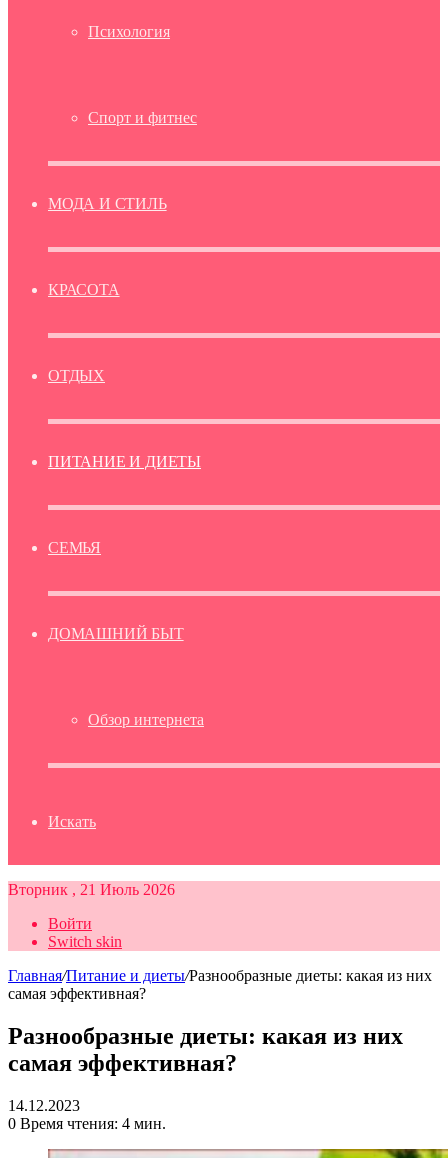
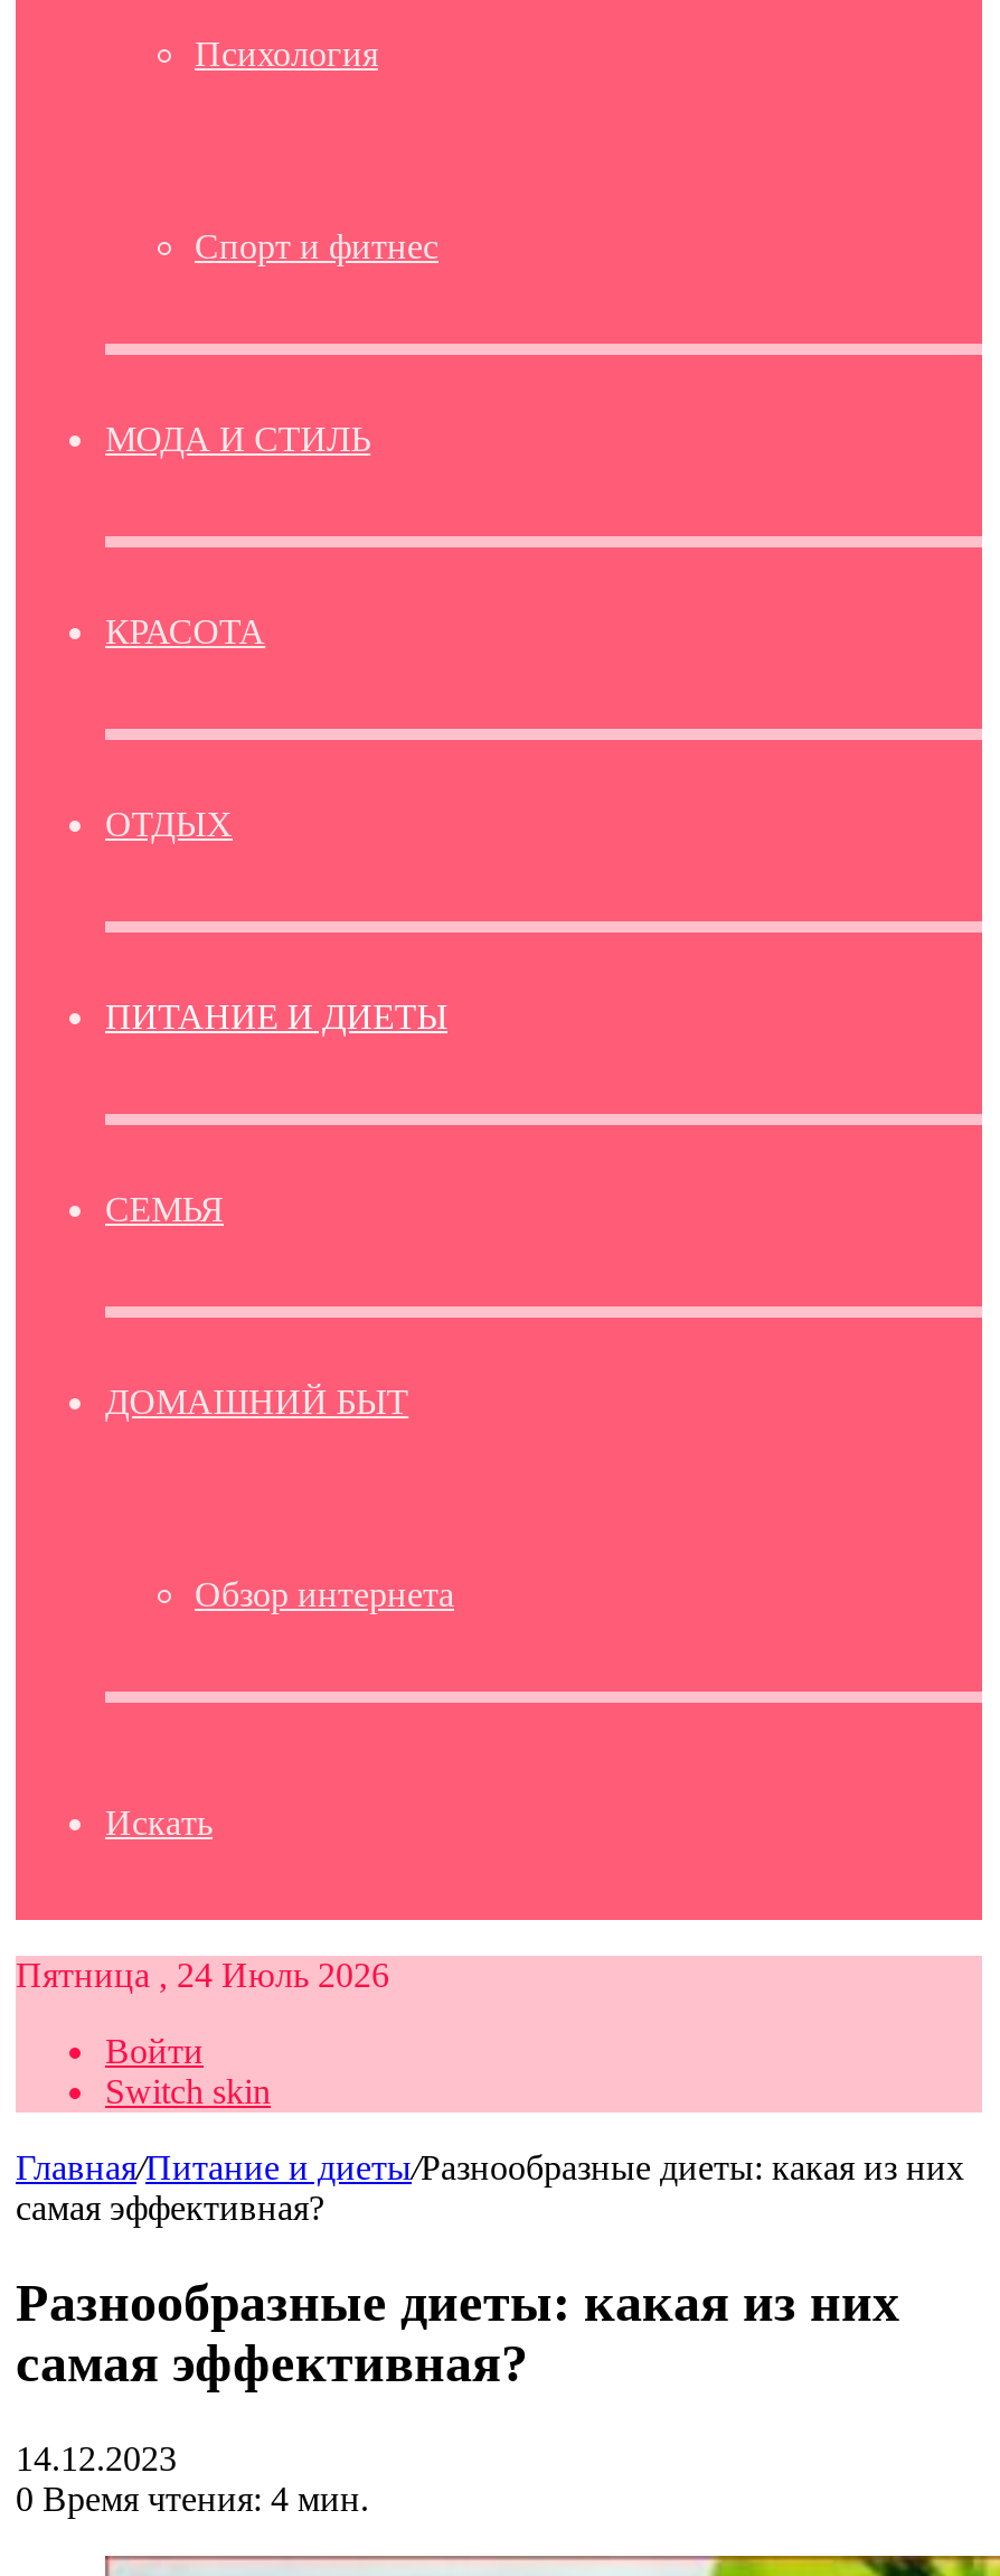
[8,881,175,898] Вторник , 21 Июль 2026 -> [16,1956,389,1994] Пятница , 24 Июль 2026

